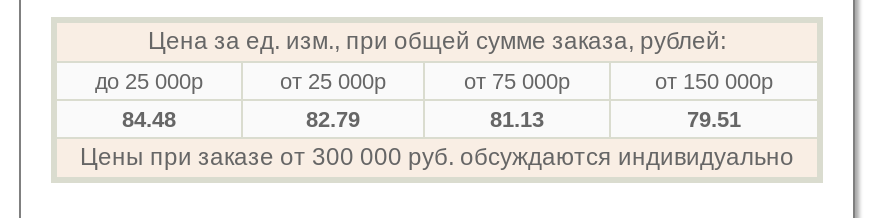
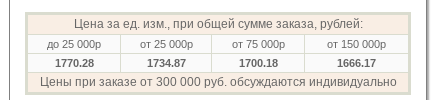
[122,107,176,131] 84.48 -> [54,57,93,69] 1770.28
[306,107,360,131] 82.79 -> [146,57,185,69] 1734.87
[490,107,544,131] 81.13 -> [238,57,277,69] 1700.18
[687,107,741,131] 79.51 -> [337,57,376,69] 1666.17

